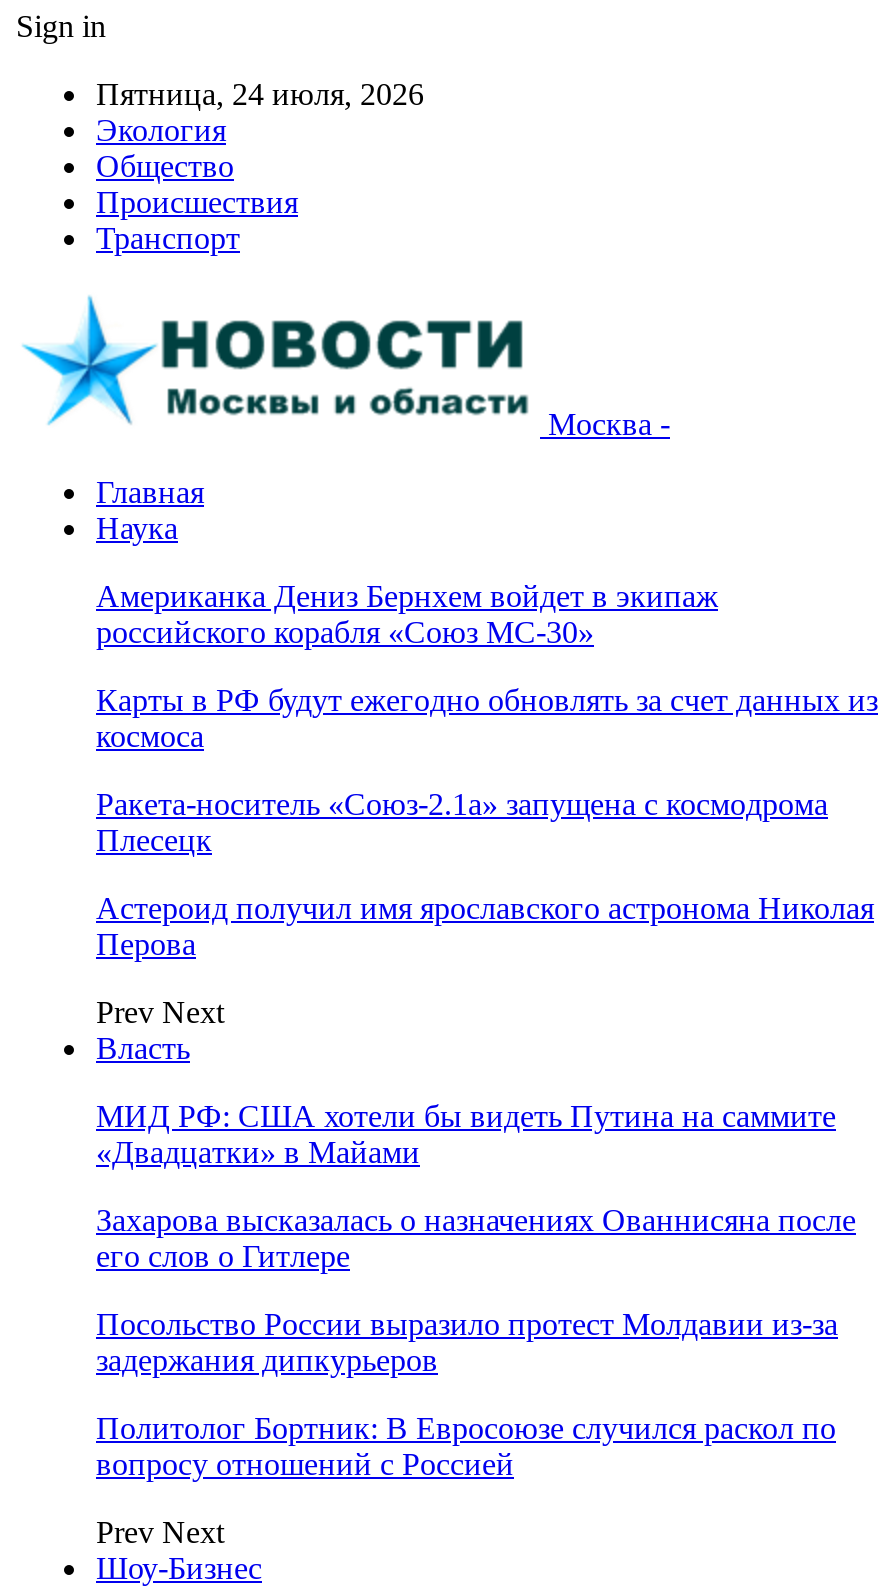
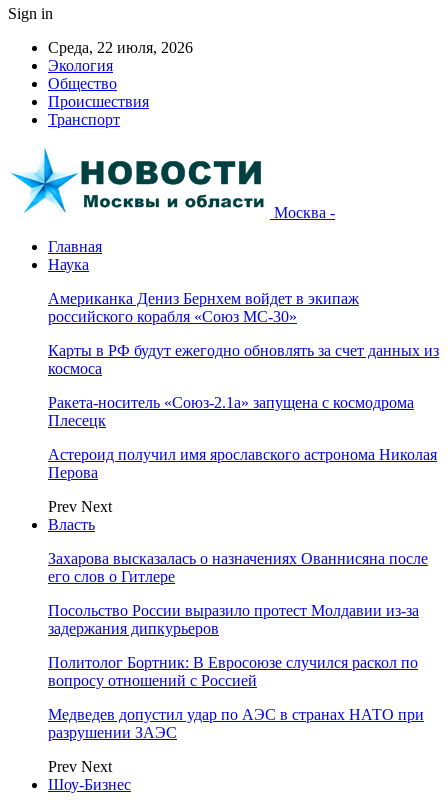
[96,77,424,111] Пятница, 24 июля, 2026 -> [48,39,193,56] Среда, 22 июля, 2026
[96,1099,836,1169] МИД РФ: США хотели бы видеть Путина на саммите | «Двадцатки» в Майами -> none
moved [96,1203,856,1481] -> [48,550,428,689]: Захарова высказалась о назначениях Ованнисяна после | его слов о Гитлере | Посольство России выразило протест Молдавии из-за | задержания дипкурьеров | Политолог Бортник: В Евросоюзе случился раскол по | вопросу отношений с Россией
none -> [48,706,424,741] Медведев допустил удар по АЭС в странах НАТО при | разрушении ЗАЭС

